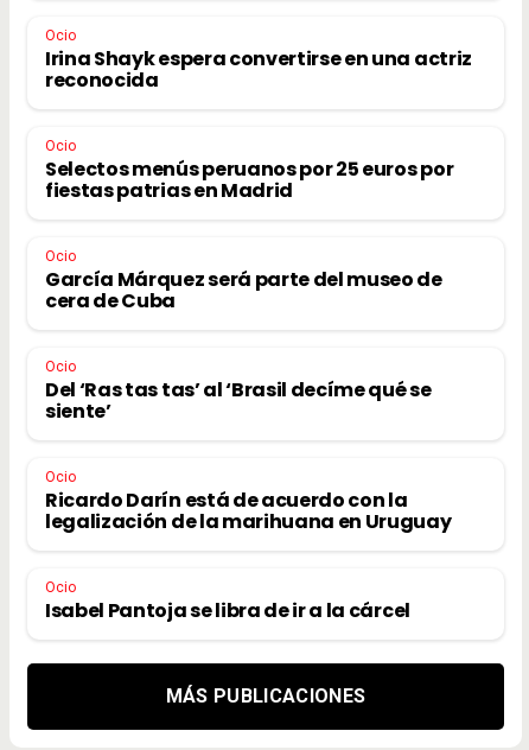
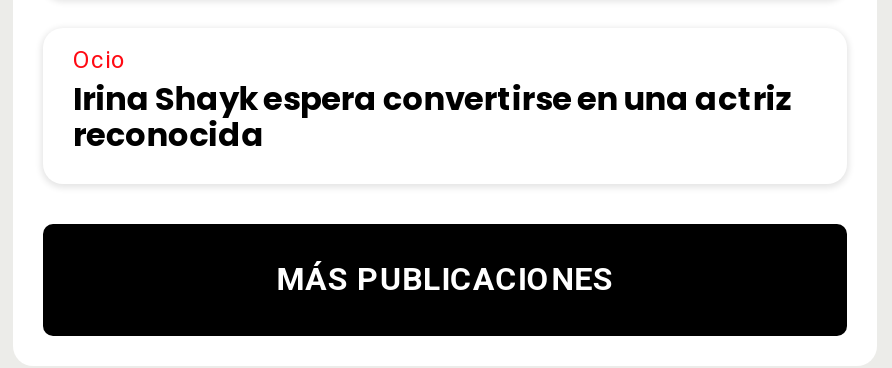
[45,137,453,624] Ocio | Selectos menús peruanos por 25 euros por | fiestas patrias en Madrid | Ocio | García Márquez será parte del museo de | cera de Cuba | Ocio | Del ‘Ras tas tas’ al ‘Brasil decíme qué se | siente’ | Ocio | Ricardo Darín está de acuerdo con la | legalización de la marihuana en Uruguay | Ocio | Isabel Pantoja se libra de ir a la cárcel -> none

